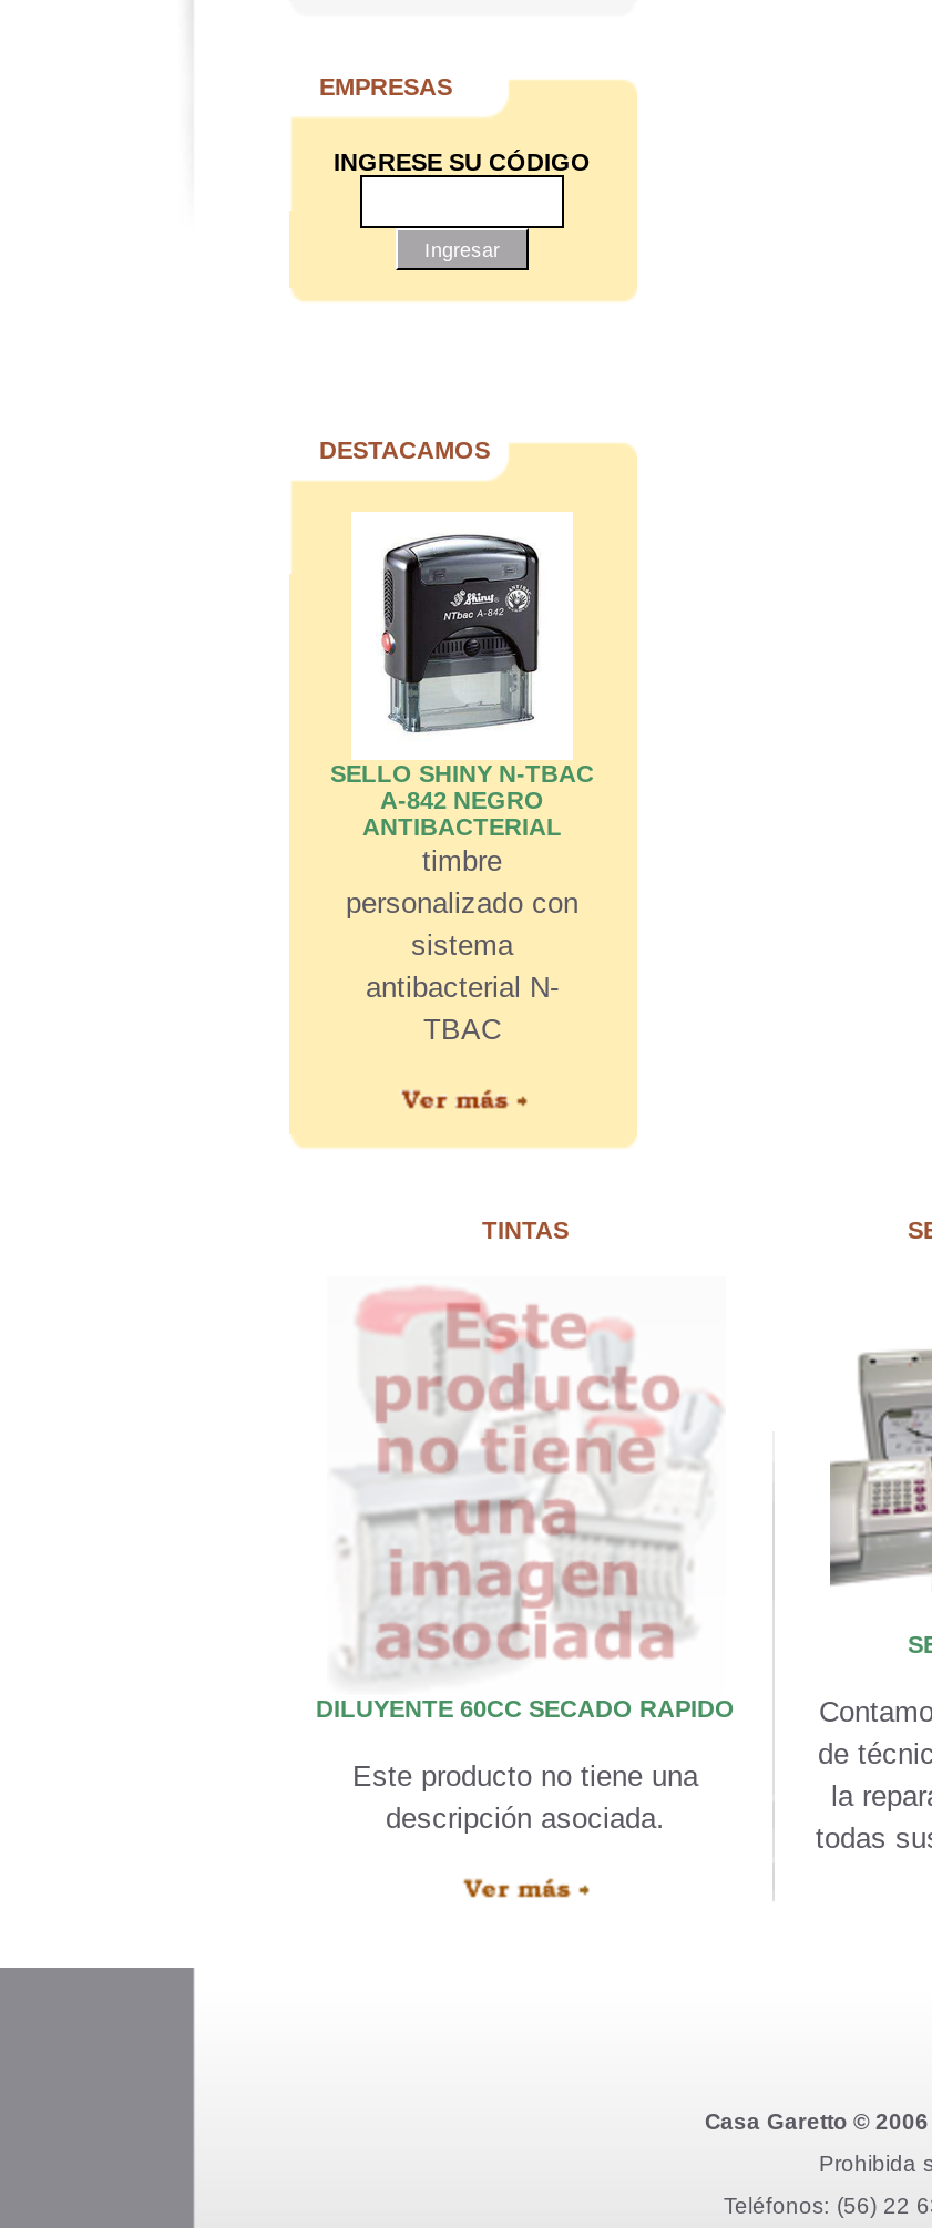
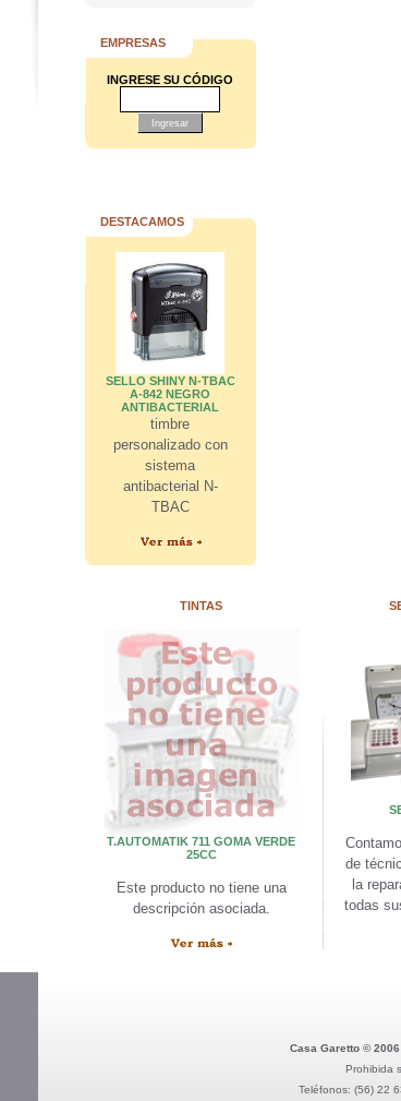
[316,1694,735,1721] DILUYENTE 60CC SECADO RAPIDO -> [107,834,295,861] T.AUTOMATIK 711 GOMA VERDE | 25CC

